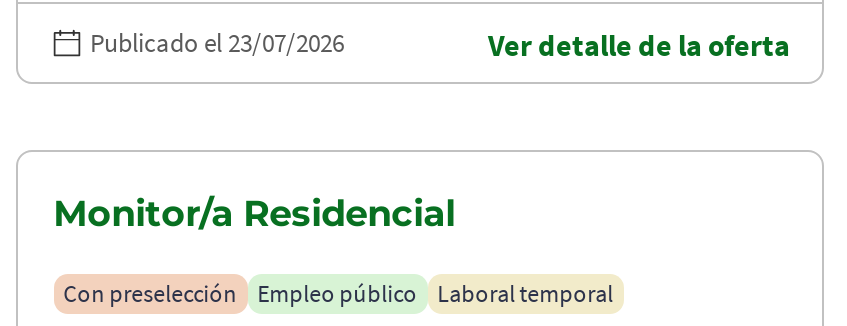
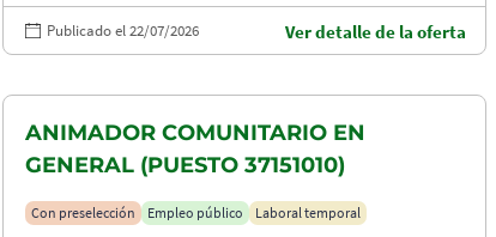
[90,26,344,60] Publicado el 23/07/2026 -> [47,20,199,40] Publicado el 22/07/2026
[53,192,455,236] Monitor/a Residencial -> [25,119,365,178] ANIMADOR COMUNITARIO EN | GENERAL (PUESTO 37151010)

